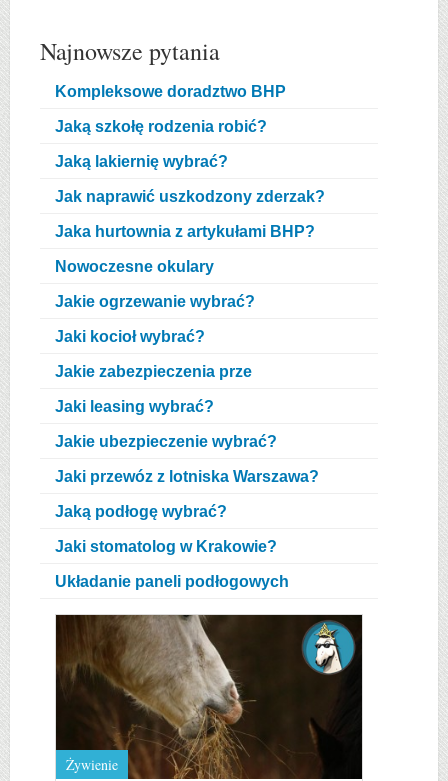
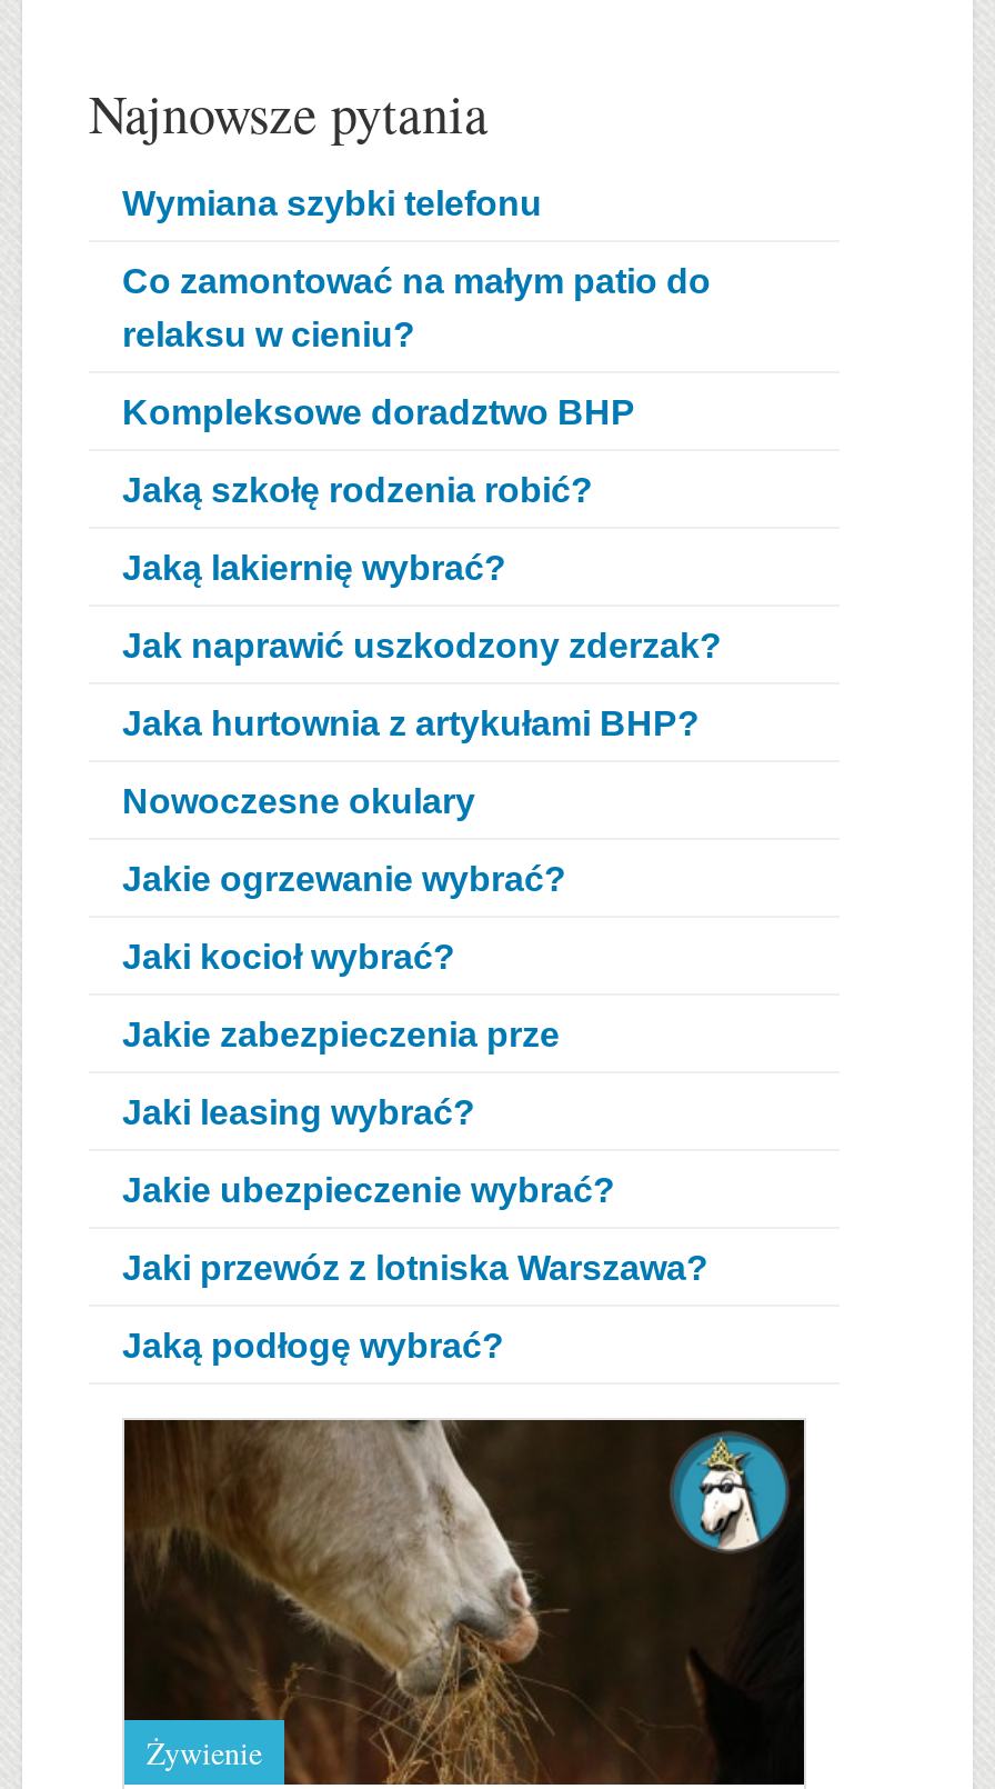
none -> [122,185,711,354] Wymiana szybki telefonu | Co zamontować na małym patio do | relaksu w cieniu?
moved [55,83,325,520] -> [122,394,722,1365]: Kompleksowe doradztwo BHP | Jaką szkołę rodzenia robić? | Jaką lakiernię wybrać? | ... | Jaki przewóz z lotniska Warszawa? | Jaką podłogę wybrać?
[55,538,289,590] Jaki stomatolog w Krakowie? | Układanie paneli podłogowych -> none

